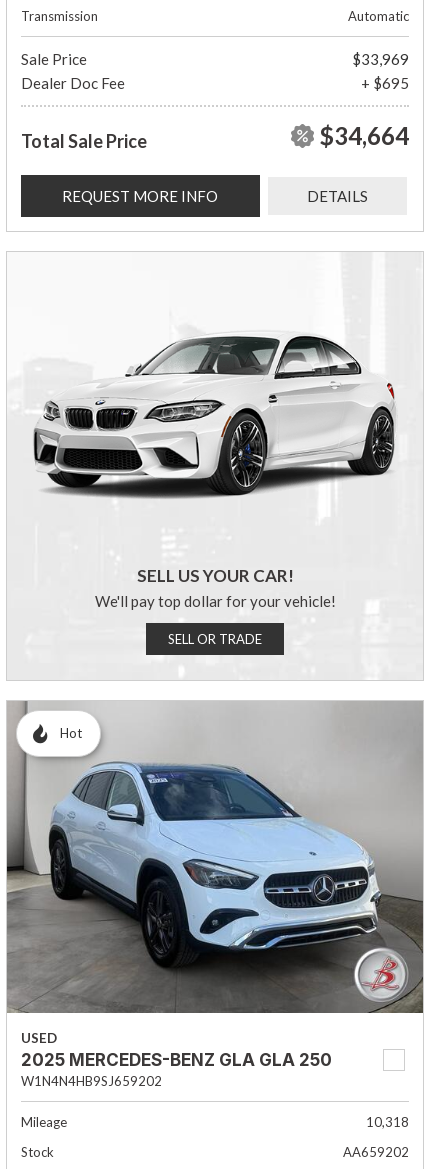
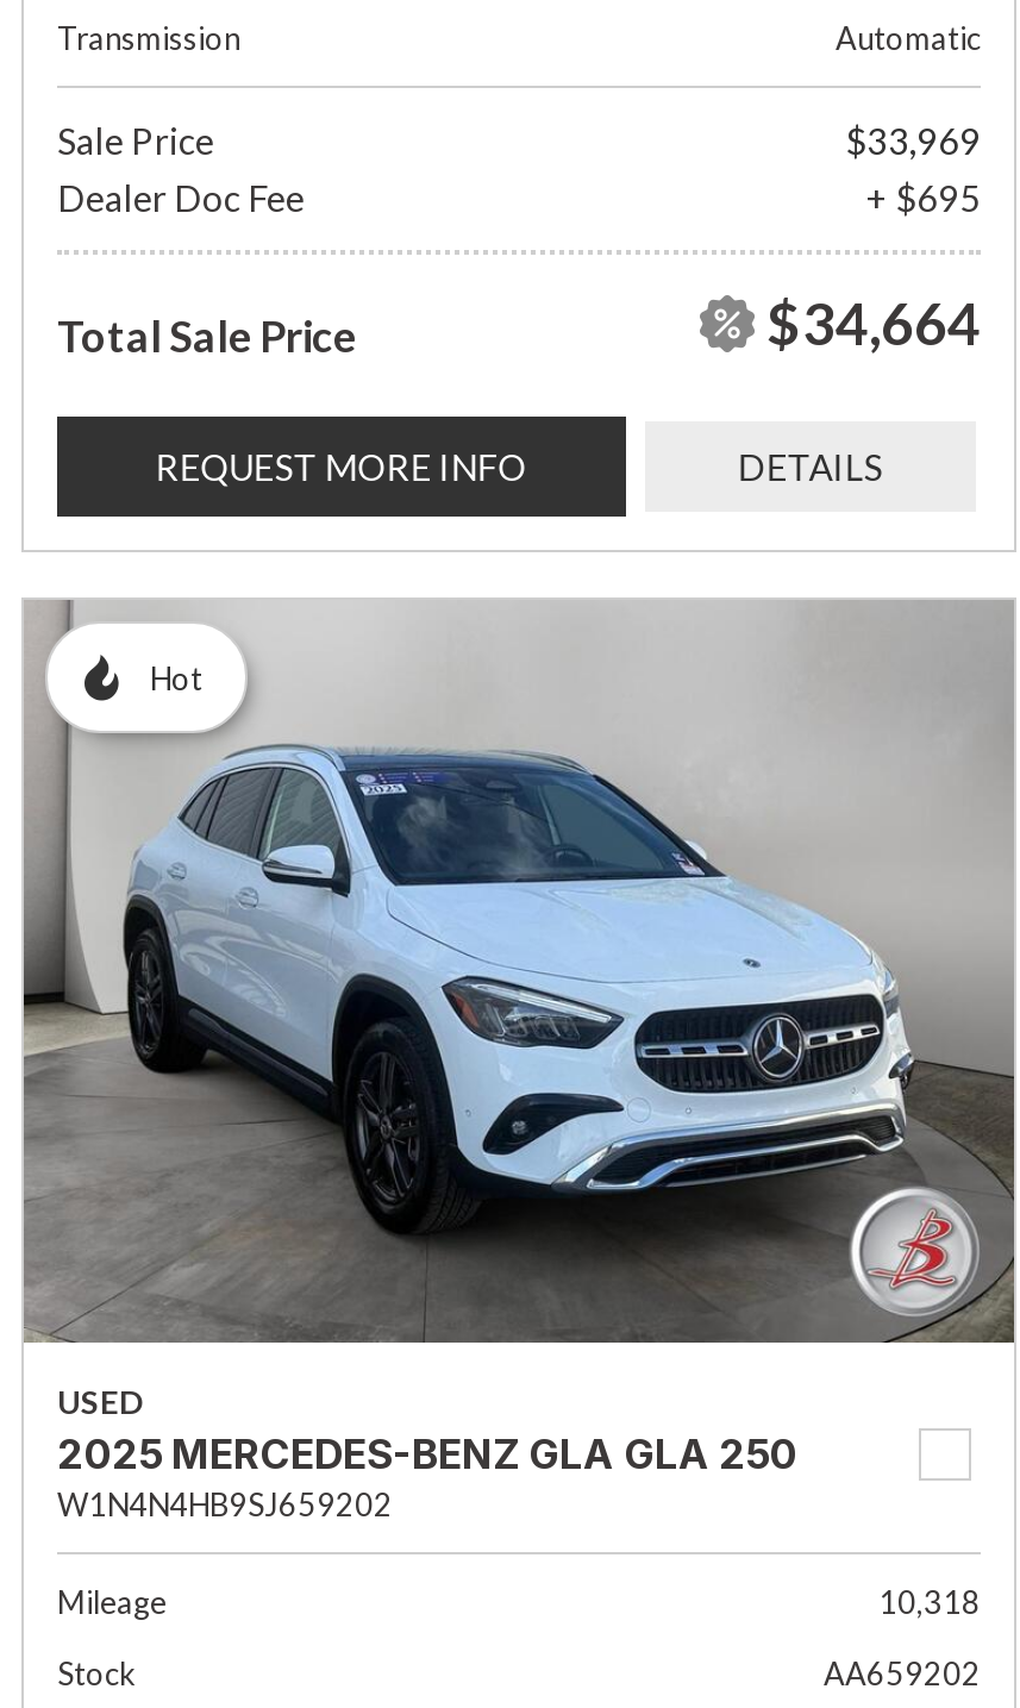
[32,334,398,500] [image] -> none
[94,564,335,646] SELL US YOUR CAR! | We'll pay top dollar for your vehicle! | SELL OR TRADE -> none

